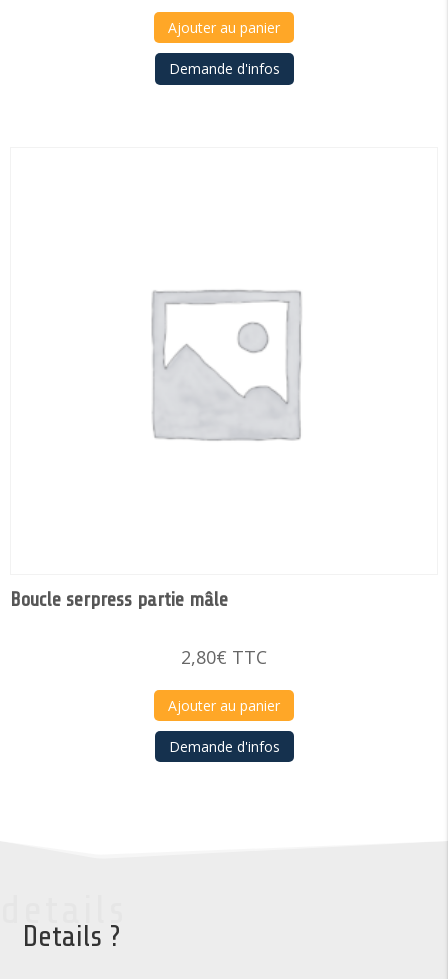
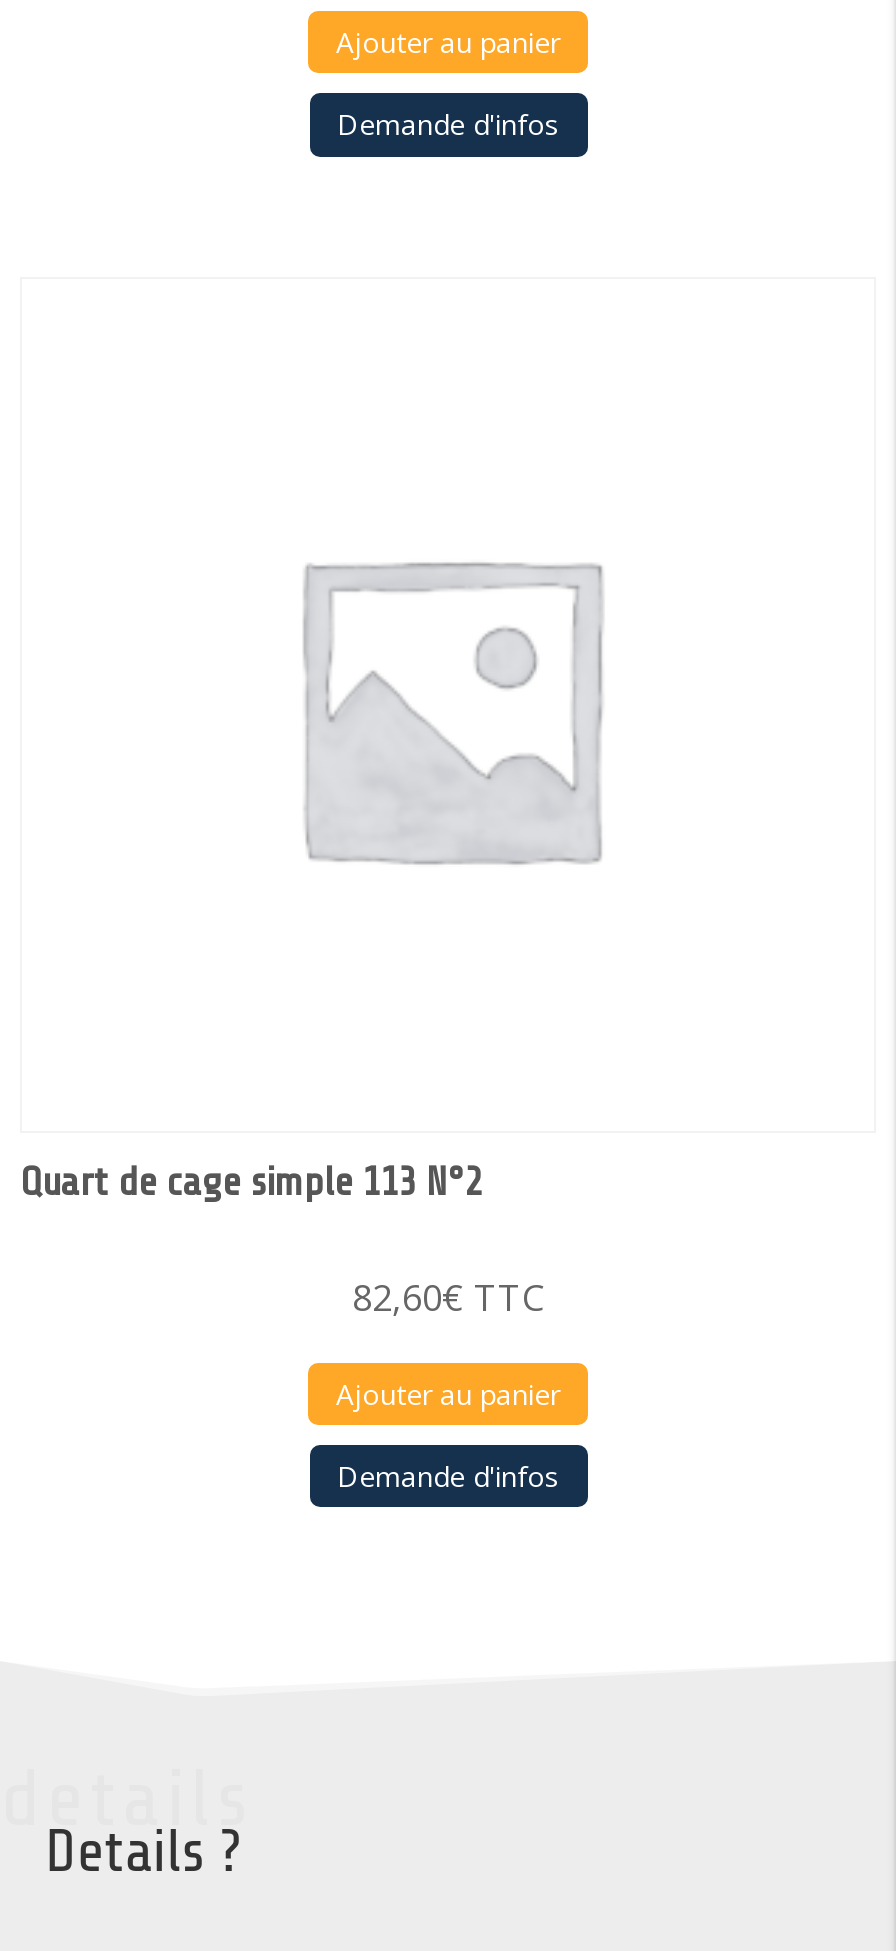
[10,587,228,610] Boucle serpress partie mâle -> [20,1158,482,1204] Quart de cage simple 113 N°2
[181,644,267,668] 2,80€ TTC -> [352,1272,544,1320] 82,60€ TTC

